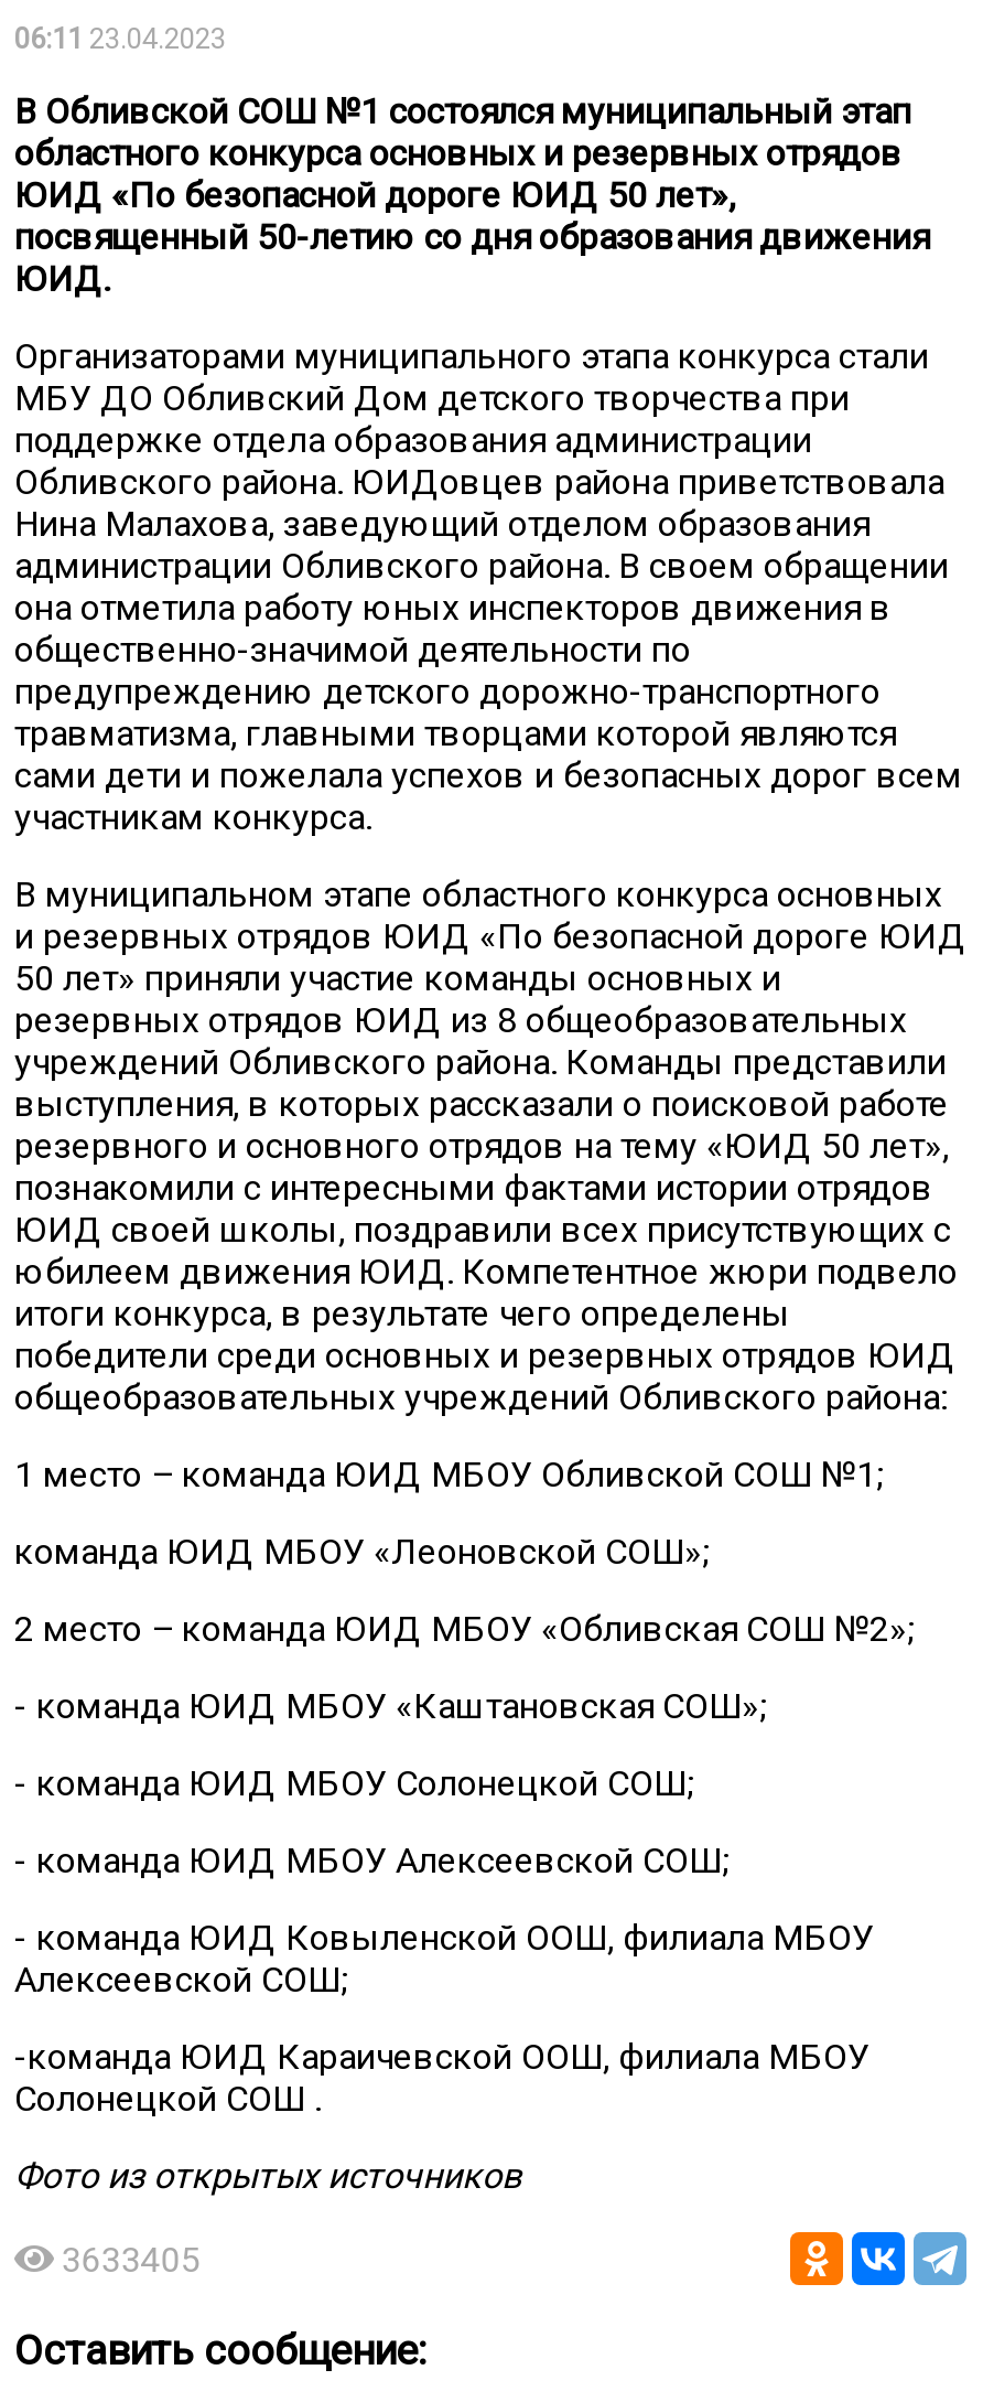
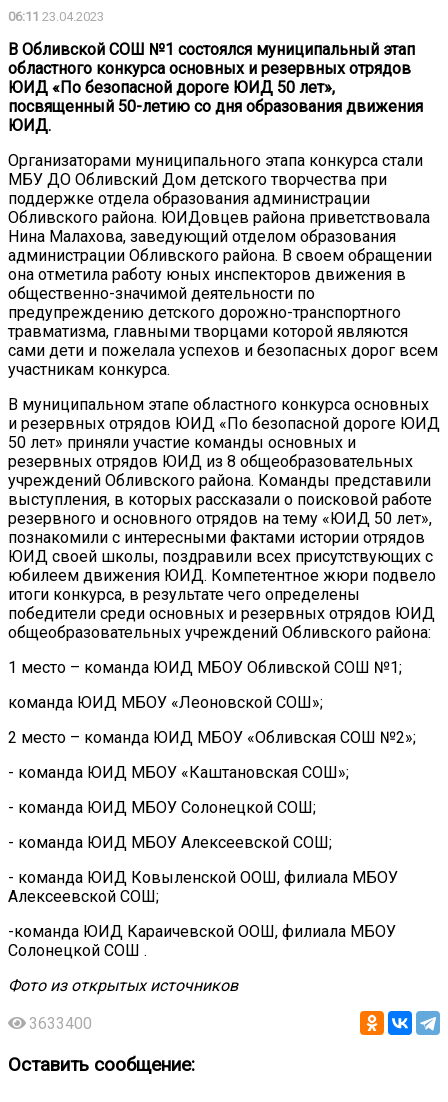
[61,2238,200,2280] 3633405 -> [29,1014,92,1033] 3633400

